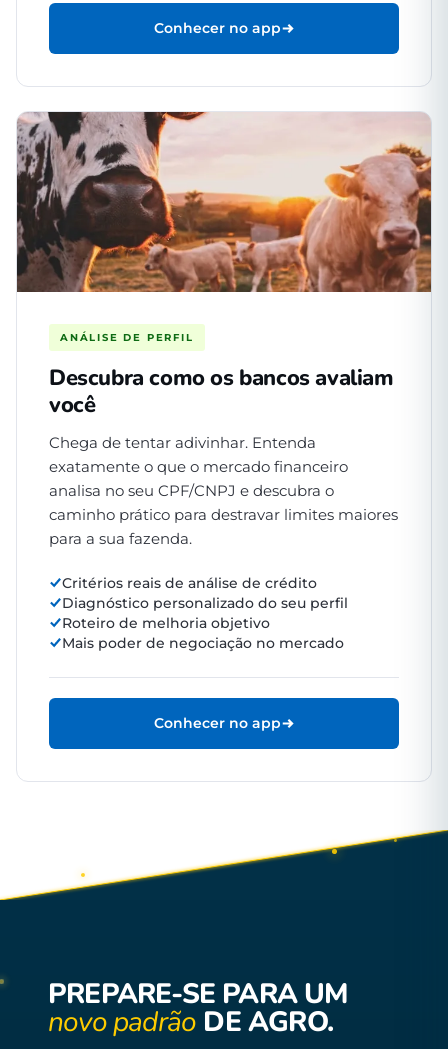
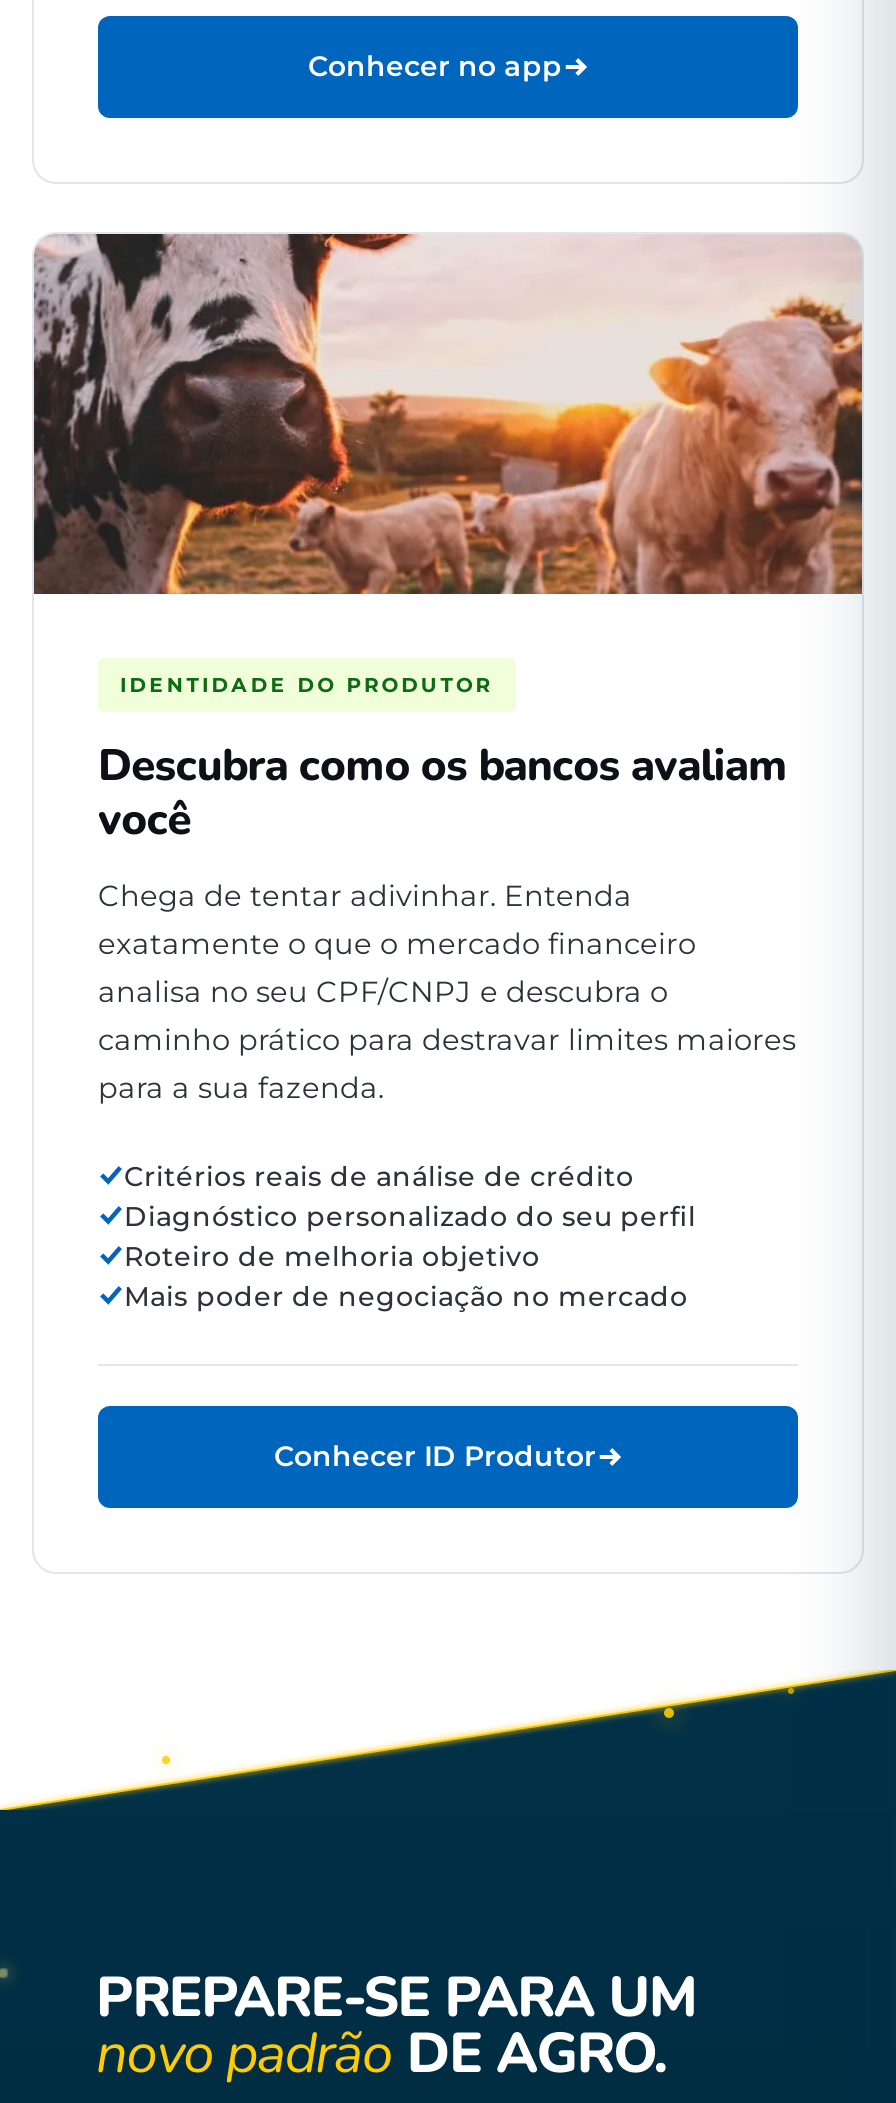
[60,330,194,343] ANÁLISE DE PERFIL -> [120,671,493,697] IDENTIDADE DO PRODUTOR
[154,713,281,731] Conhecer no app -> [274,1437,596,1473] Conhecer ID Produtor

